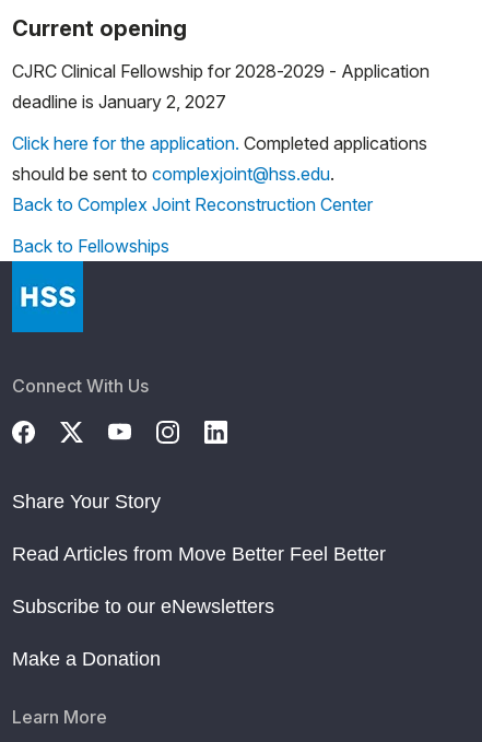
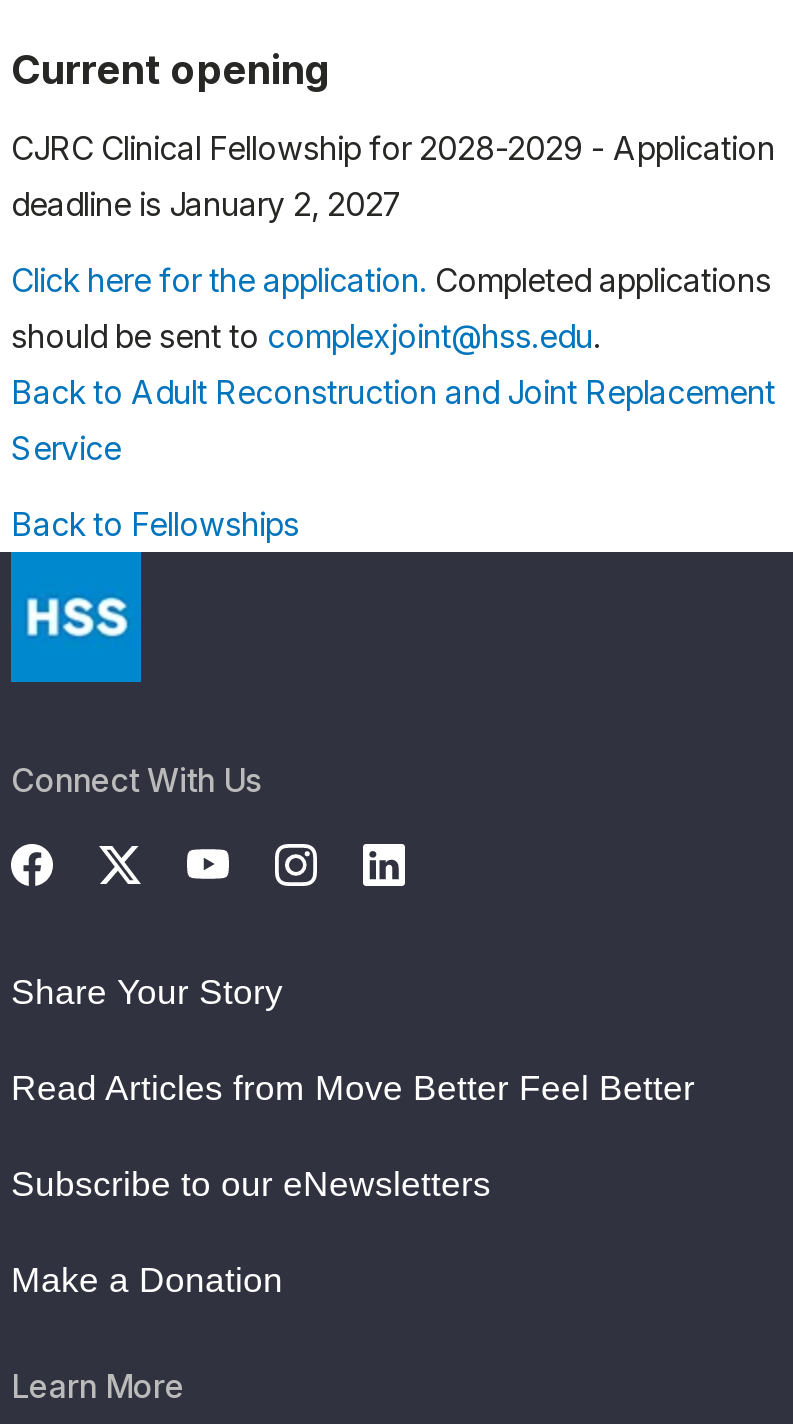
[12,193,373,215] Back to Complex Joint Reconstruction Center -> [11,372,775,468] Back to Adult Reconstruction and Joint Replacement | Service

